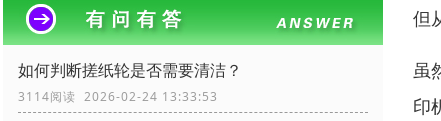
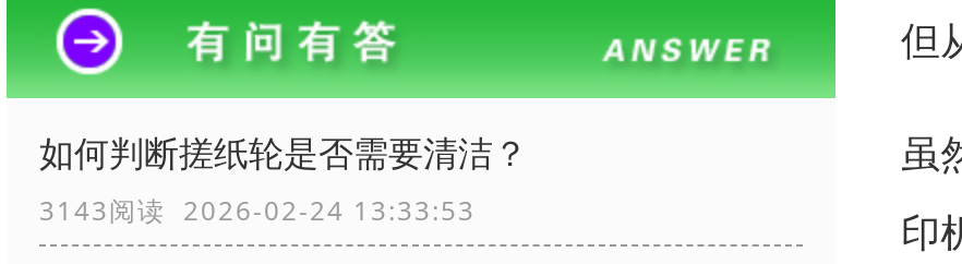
[18,88,218,105] 3114阅读 2026-02-24 13:33:53 -> [39,192,476,230] 3143阅读 2026-02-24 13:33:53

